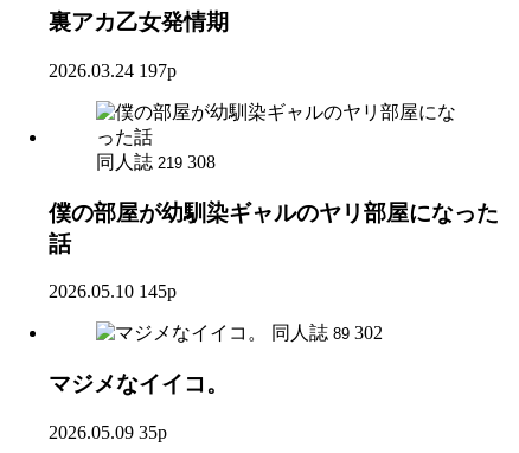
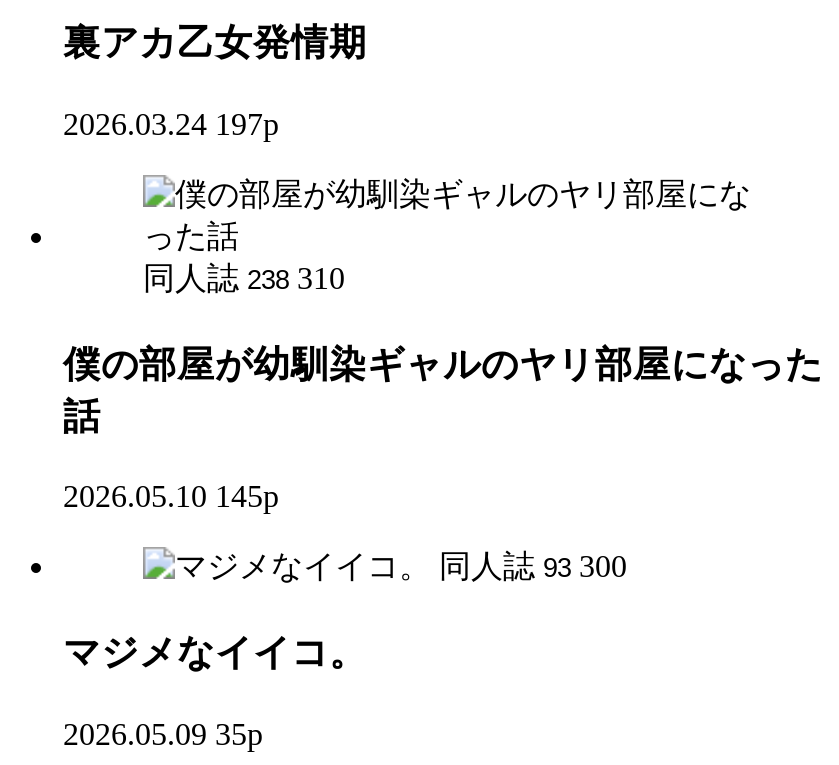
[96,152,216,172] 同人誌 219 308 -> [143,261,345,295] 同人誌 238 310
[271,323,383,343] 同人誌 89 302 -> [439,550,627,584] 同人誌 93 300

